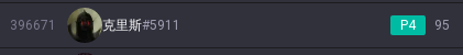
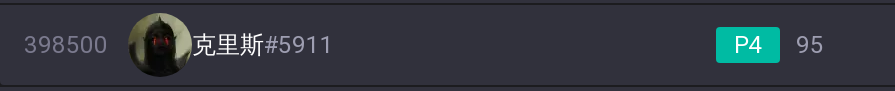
[10,18,56,33] 396671 -> [24,31,108,59] 398500

